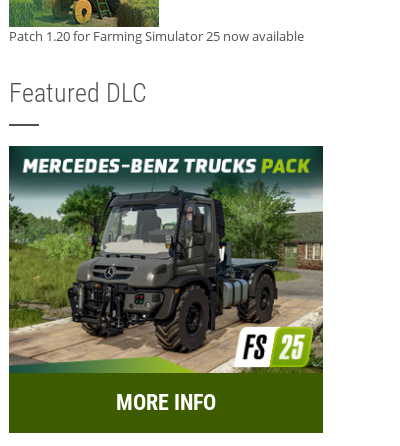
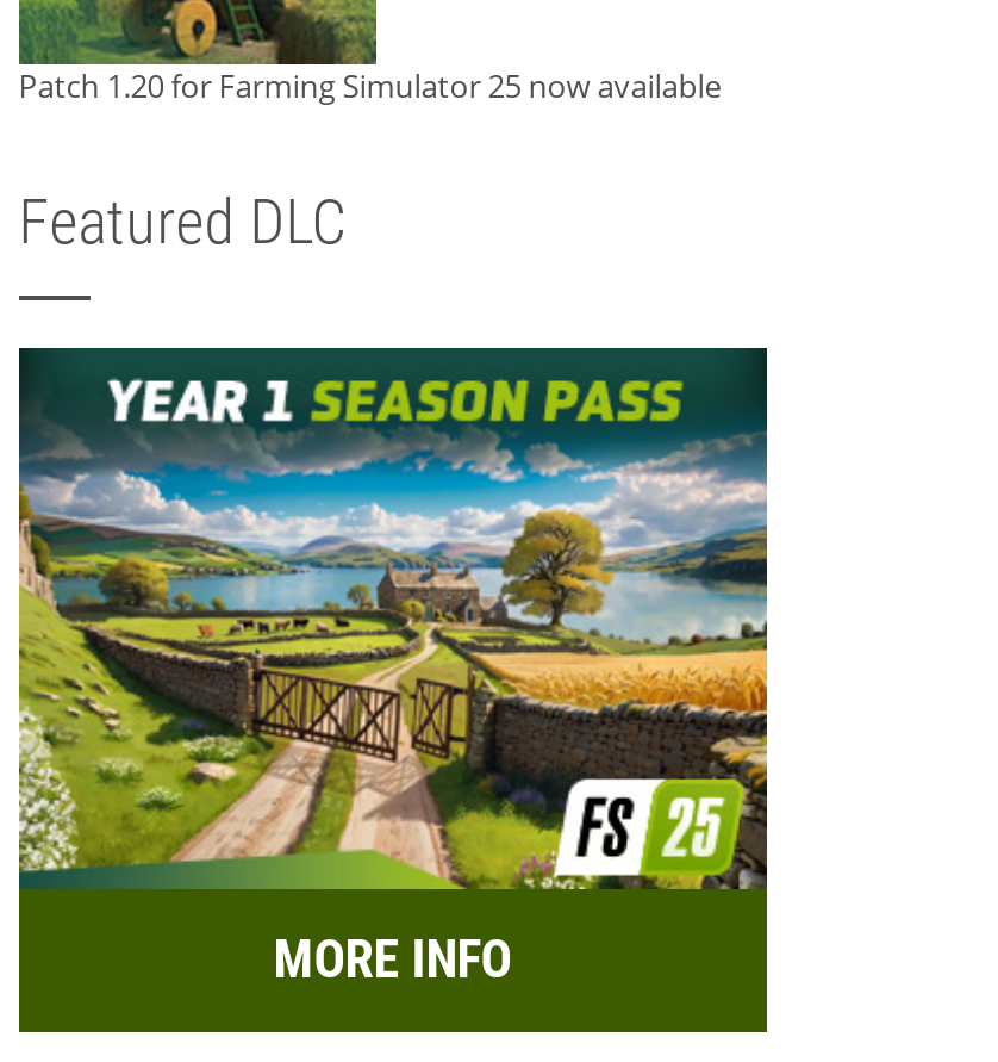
[8,158,324,374] [image] -> [17,379,769,889] [image]

